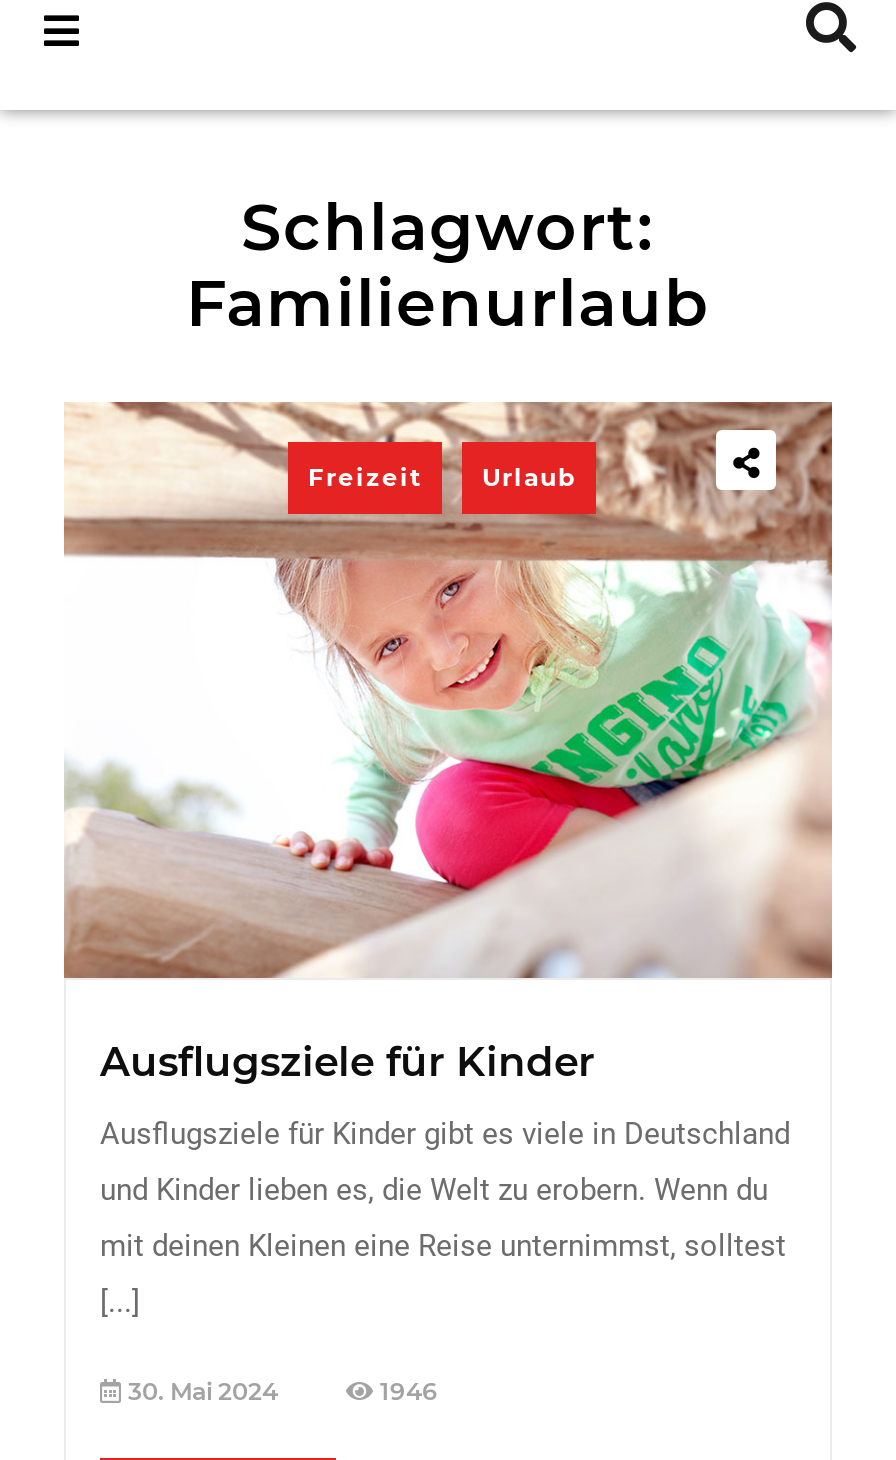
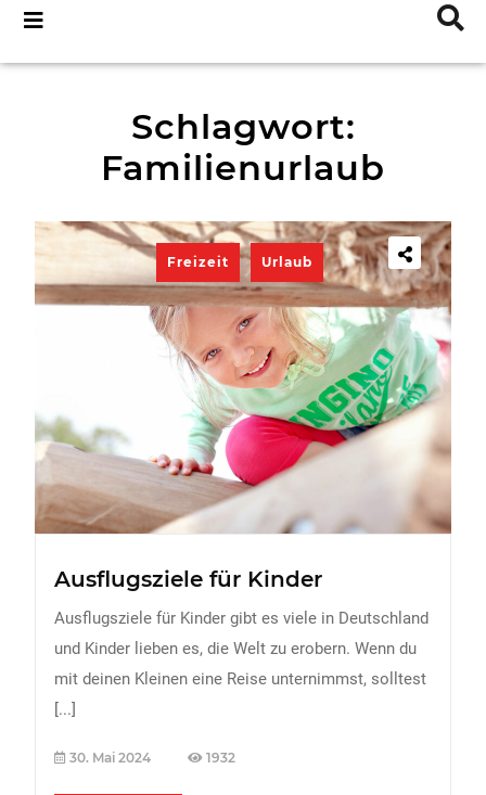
[374,1376,438,1406] 1946 -> [203,749,235,766] 1932

